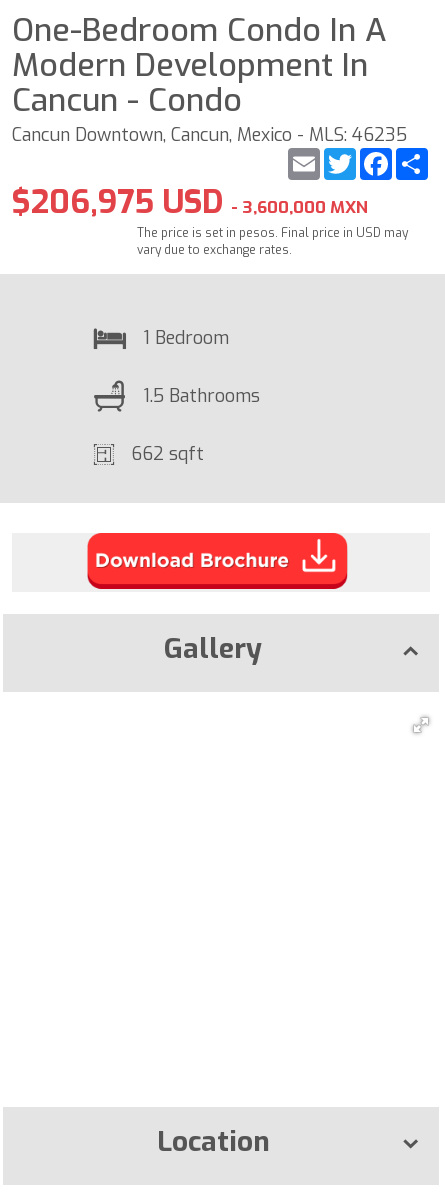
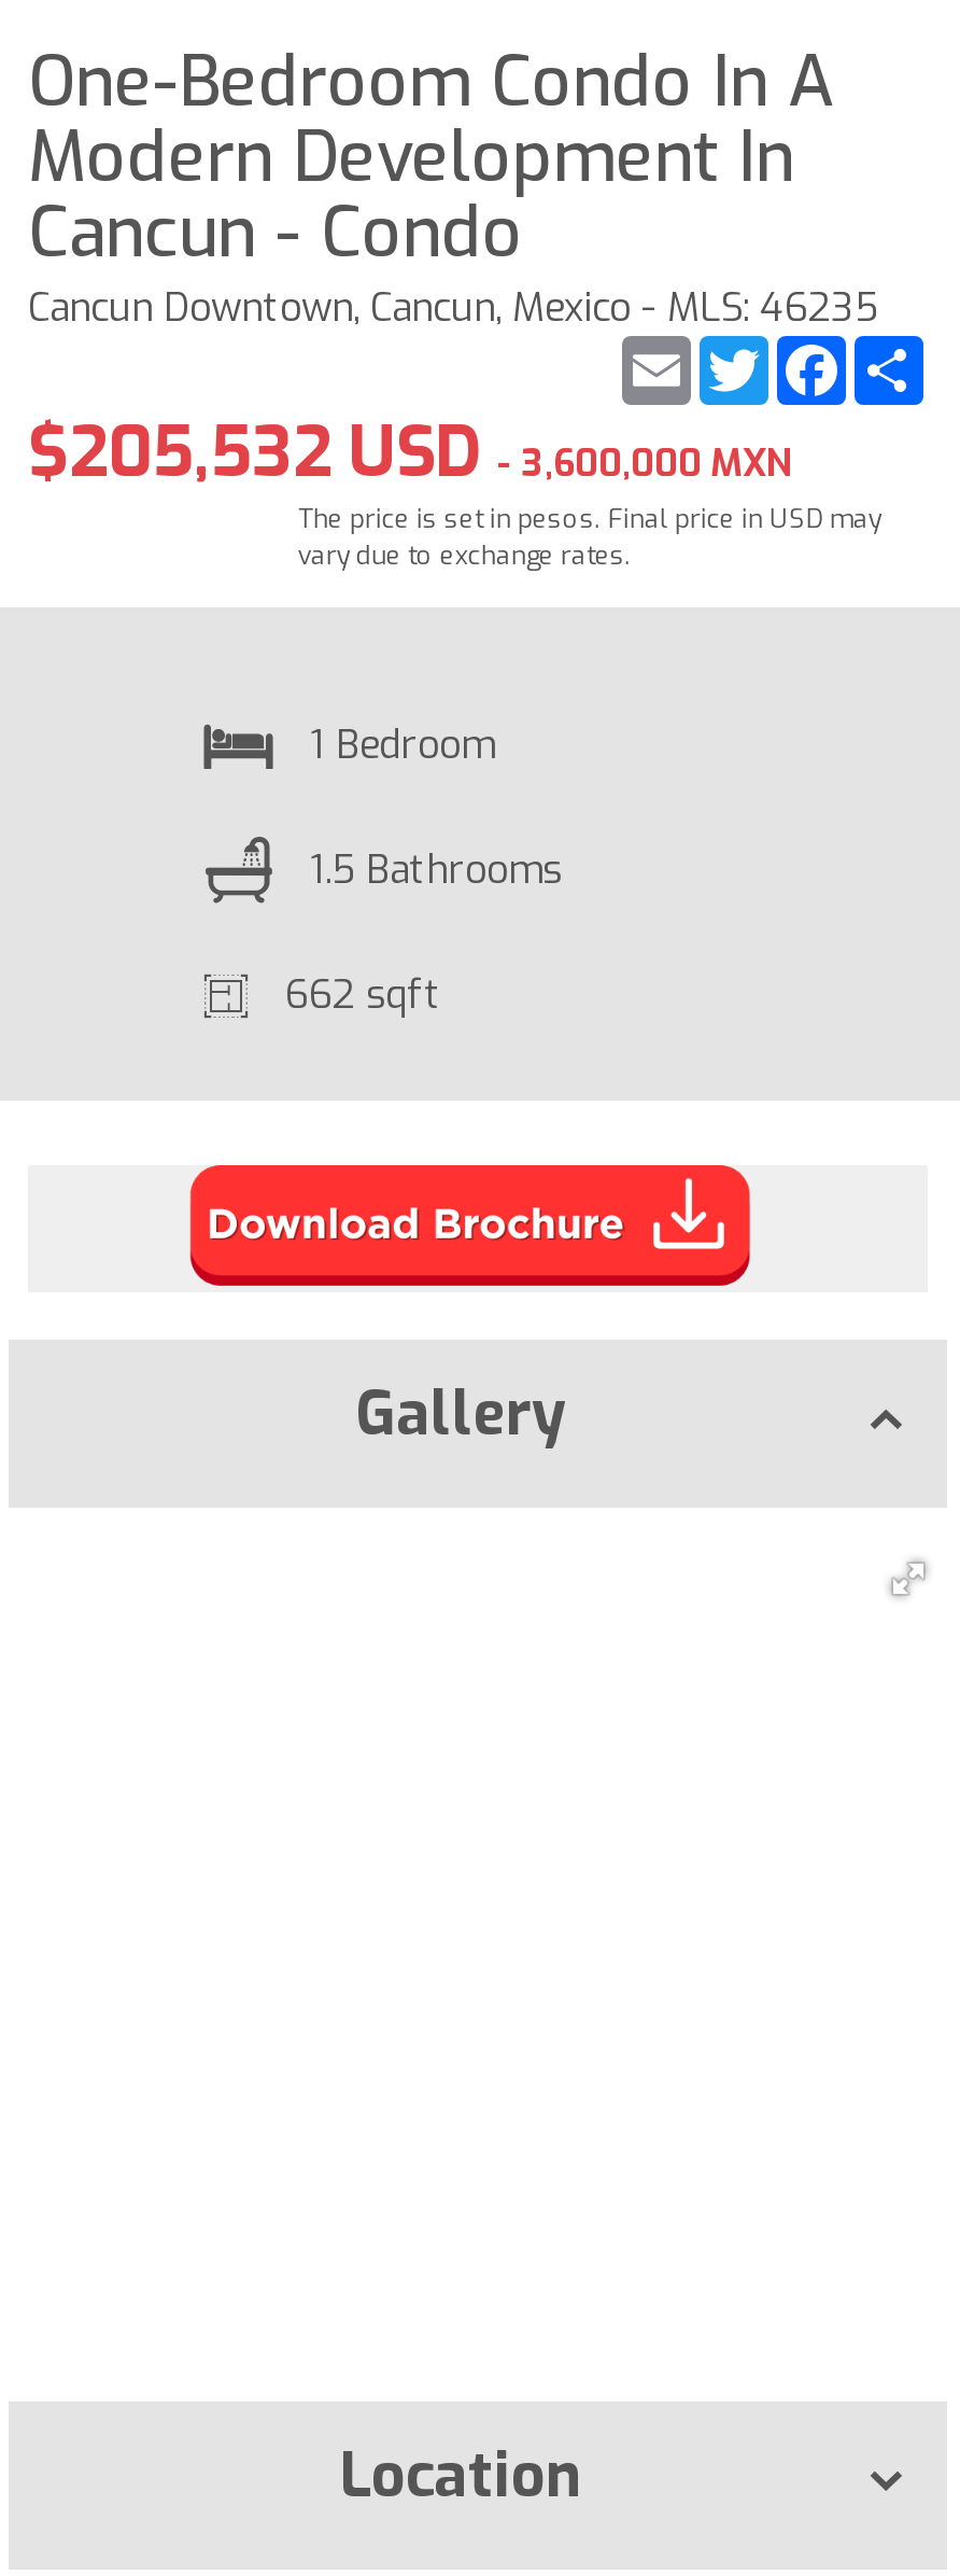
[12,181,368,223] $206,975 USD - 3,600,000 MXN -> [28,407,792,498] $205,532 USD - 3,600,000 MXN

